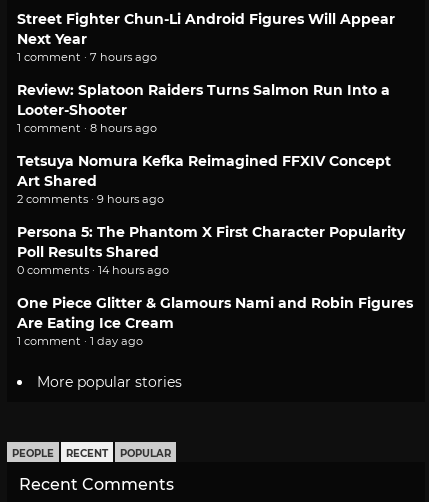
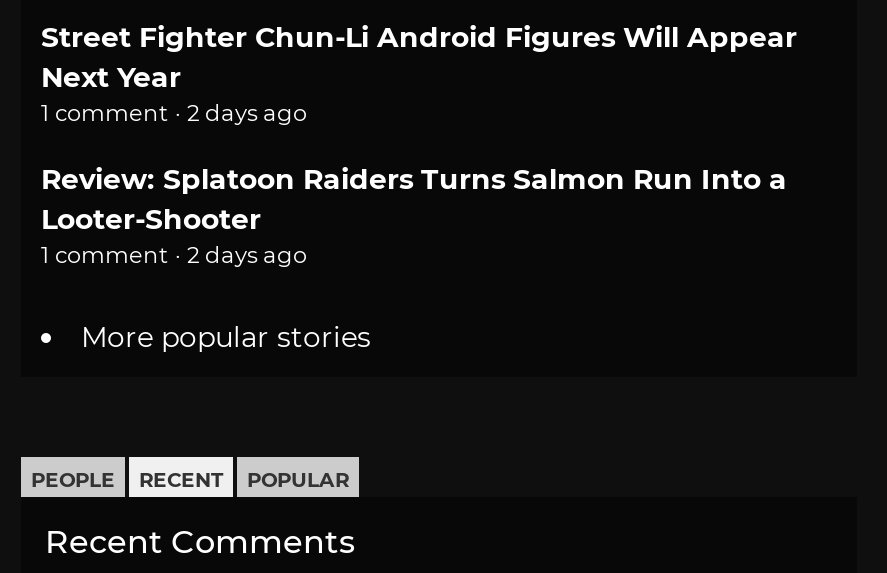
[17,50,157,64] 1 comment · 7 hours ago -> [41,100,307,128] 1 comment · 2 days ago
[17,121,413,348] 1 comment · 8 hours ago | Tetsuya Nomura Kefka Reimagined FFXIV Concept | Art Shared | 2 comments · 9 hours ago | Persona 5: The Phantom X First Character Popularity | Poll Results Shared | 0 comments · 14 hours ago | One Piece Glitter & Glamours Nami and Robin Figures | Are Eating Ice Cream | 1 comment · 1 day ago -> [41,242,307,270] 1 comment · 2 days ago

